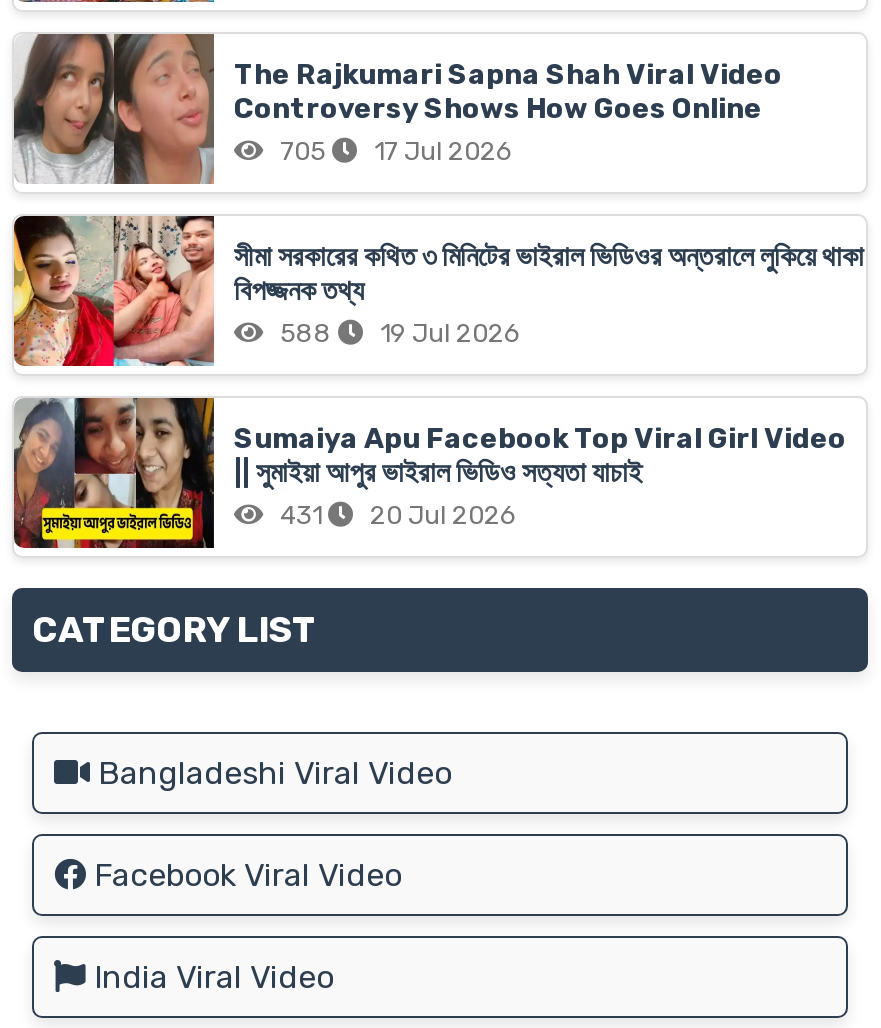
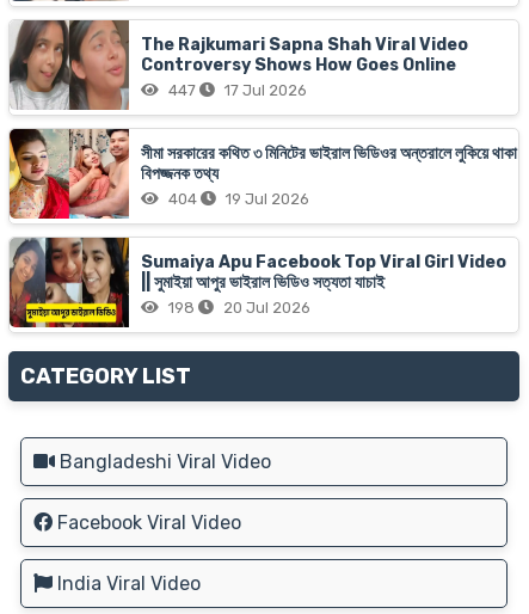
[274,137,512,167] 705 17 Jul 2026 -> [165,82,307,100] 447 17 Jul 2026
[274,319,520,349] 588 19 Jul 2026 -> [165,190,309,208] 404 19 Jul 2026
[274,501,516,531] 431 20 Jul 2026 -> [165,299,310,317] 198 20 Jul 2026

